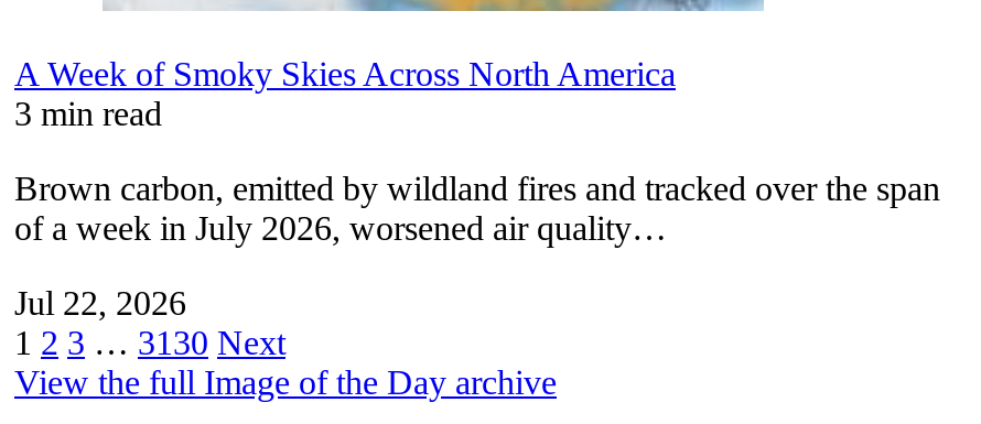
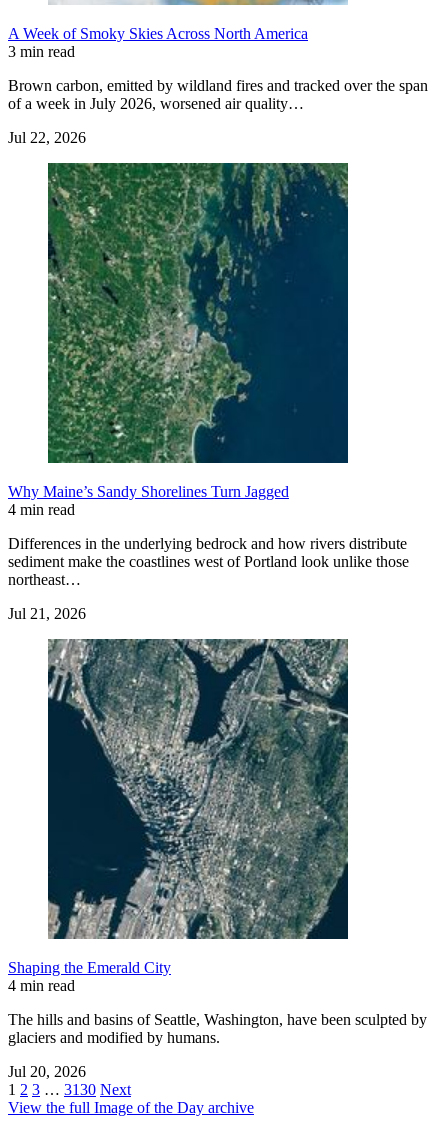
none -> [8,162,409,622] [image] | Why Maine’s Sandy Shorelines Turn Jagged | 4 min read | Differences in the underlying bedrock and how rivers distribute | sediment make the coastlines west of Portland look unlike those | northeast… | Jul 21, 2026
none -> [8,638,427,1080] [image] | Shaping the Emerald City | 4 min read | The hills and basins of Seattle, Washington, have been sculpted by | glaciers and modified by humans. | Jul 20, 2026

